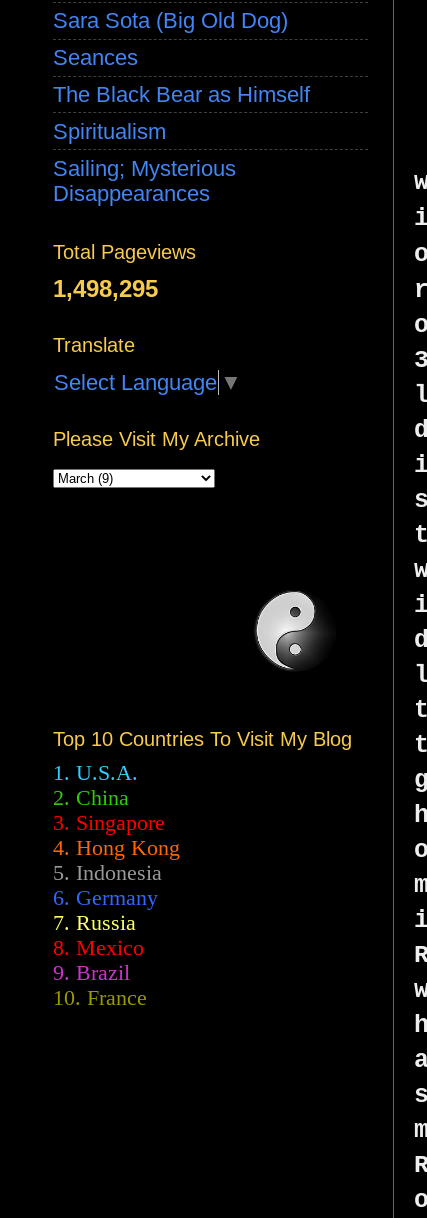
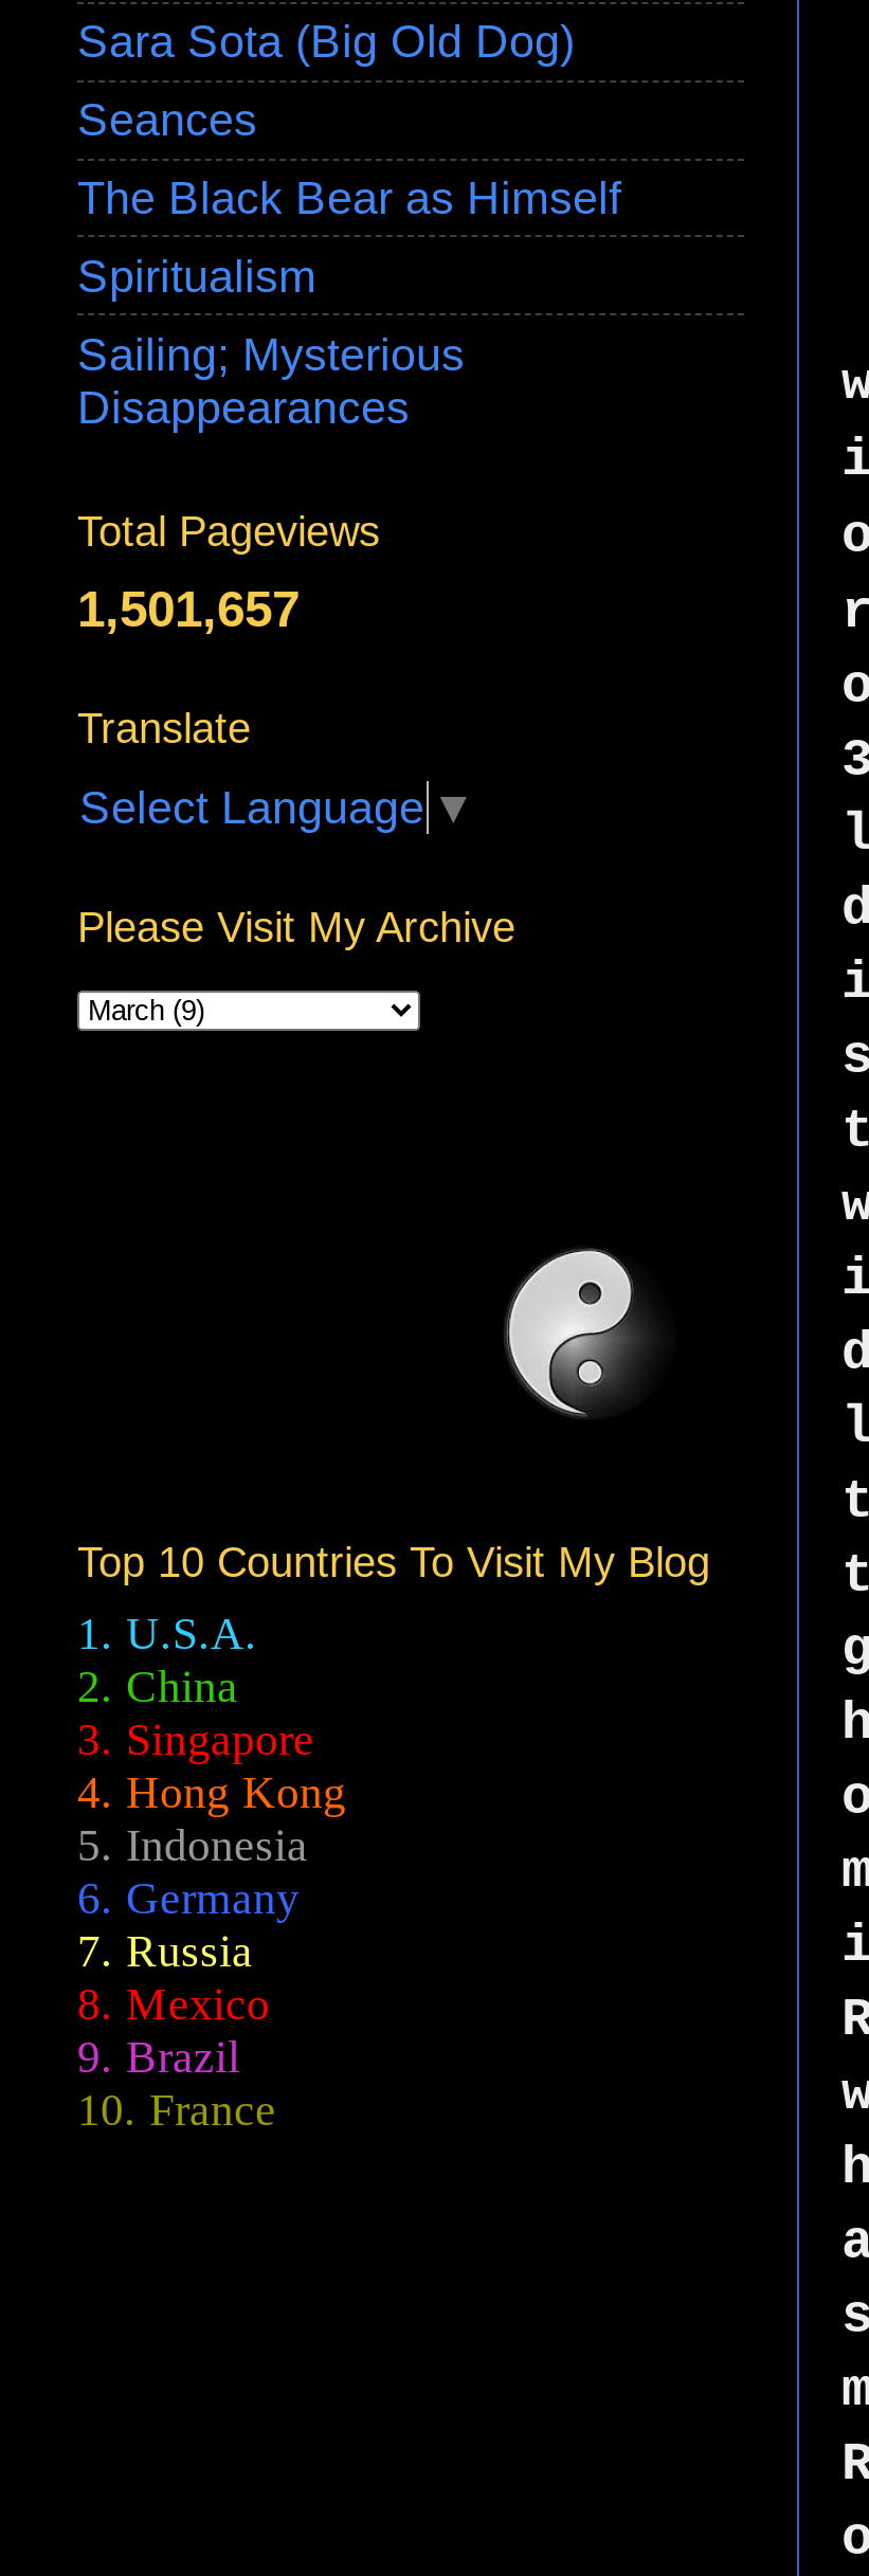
[53,275,158,302] 1,498,295 -> [77,580,300,637] 1,501,657

